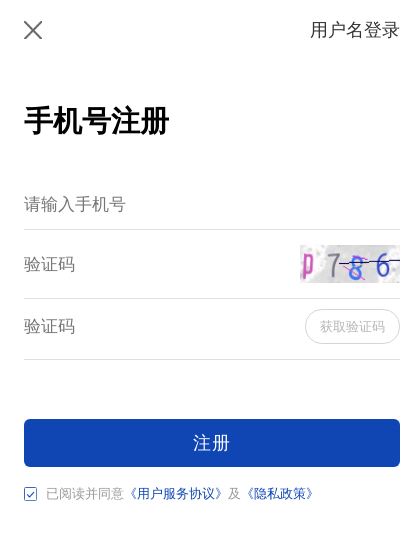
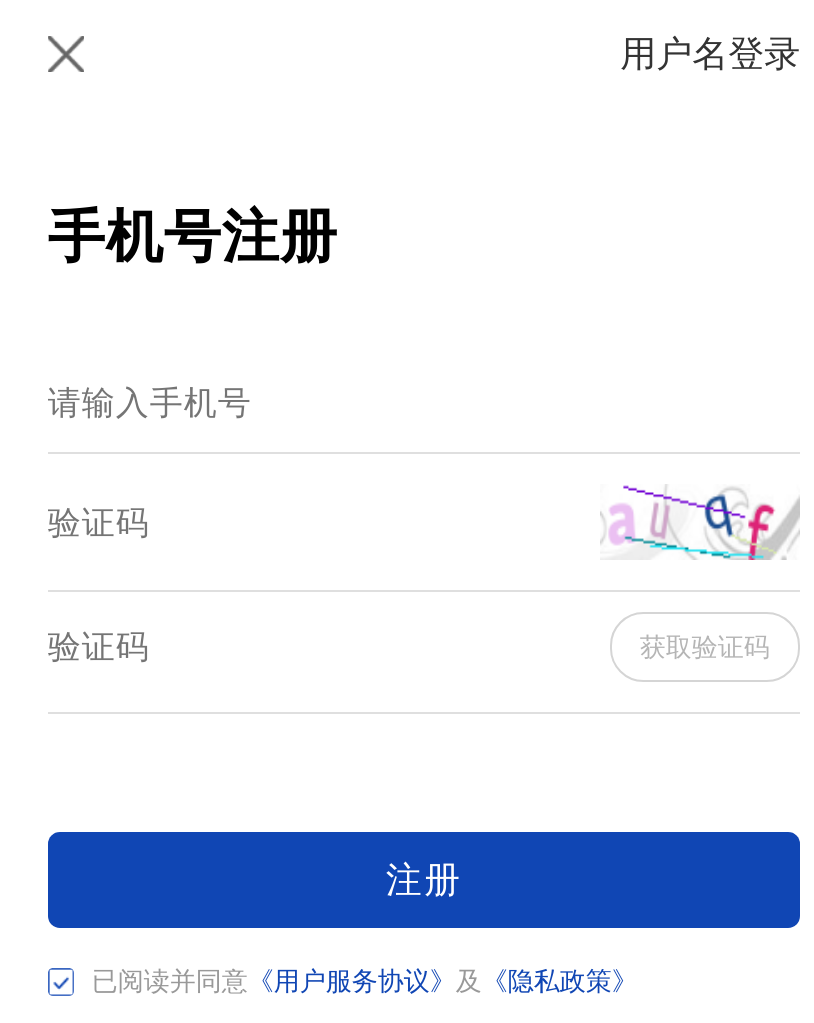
[300,245,399,282] [image] -> [604,484,798,560] [image]

